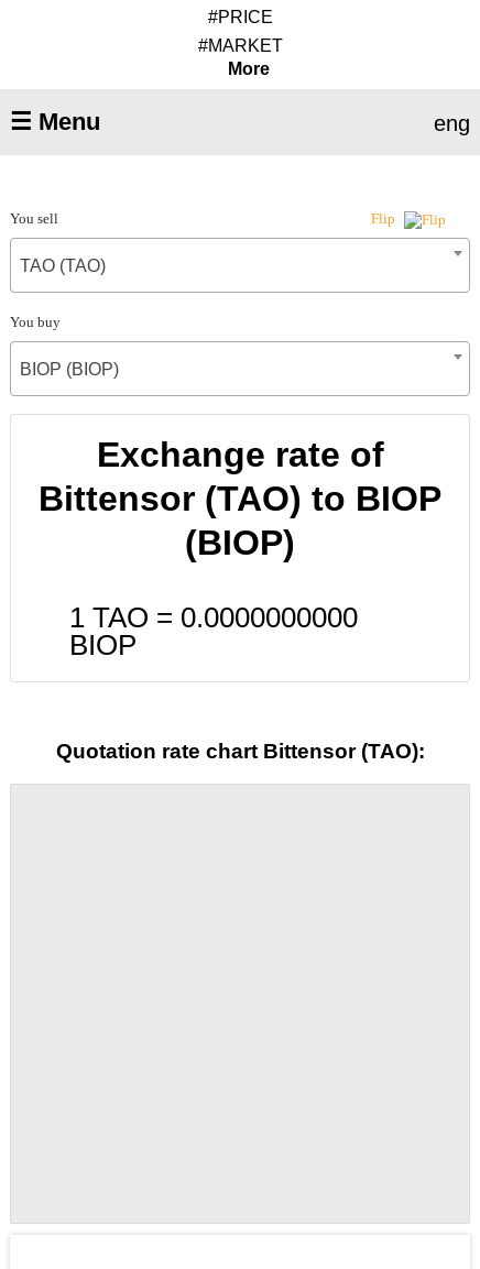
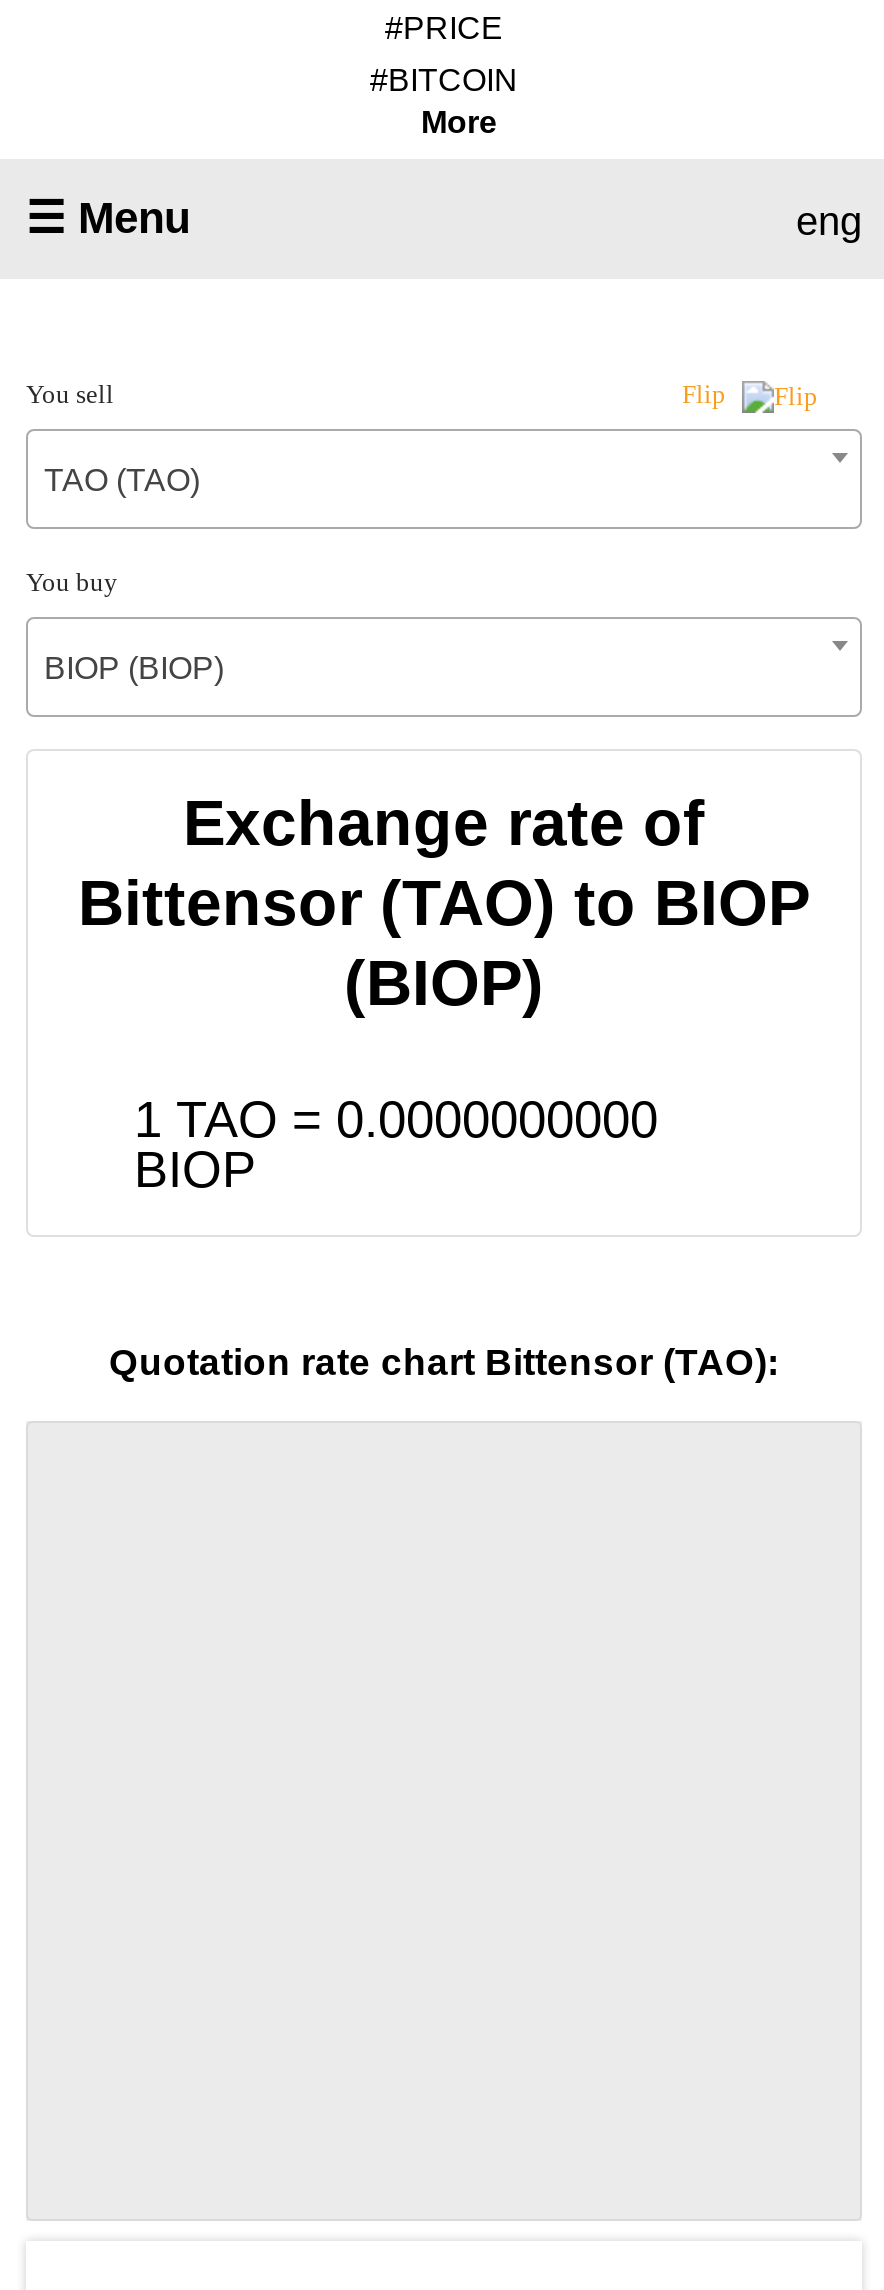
[198,36,282,55] #MARKET -> [370,62,518,96] #BITCOIN

